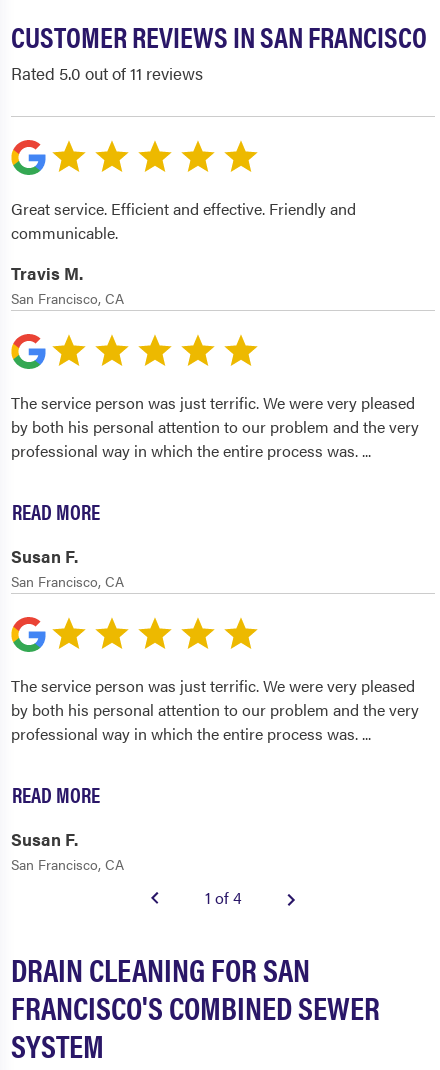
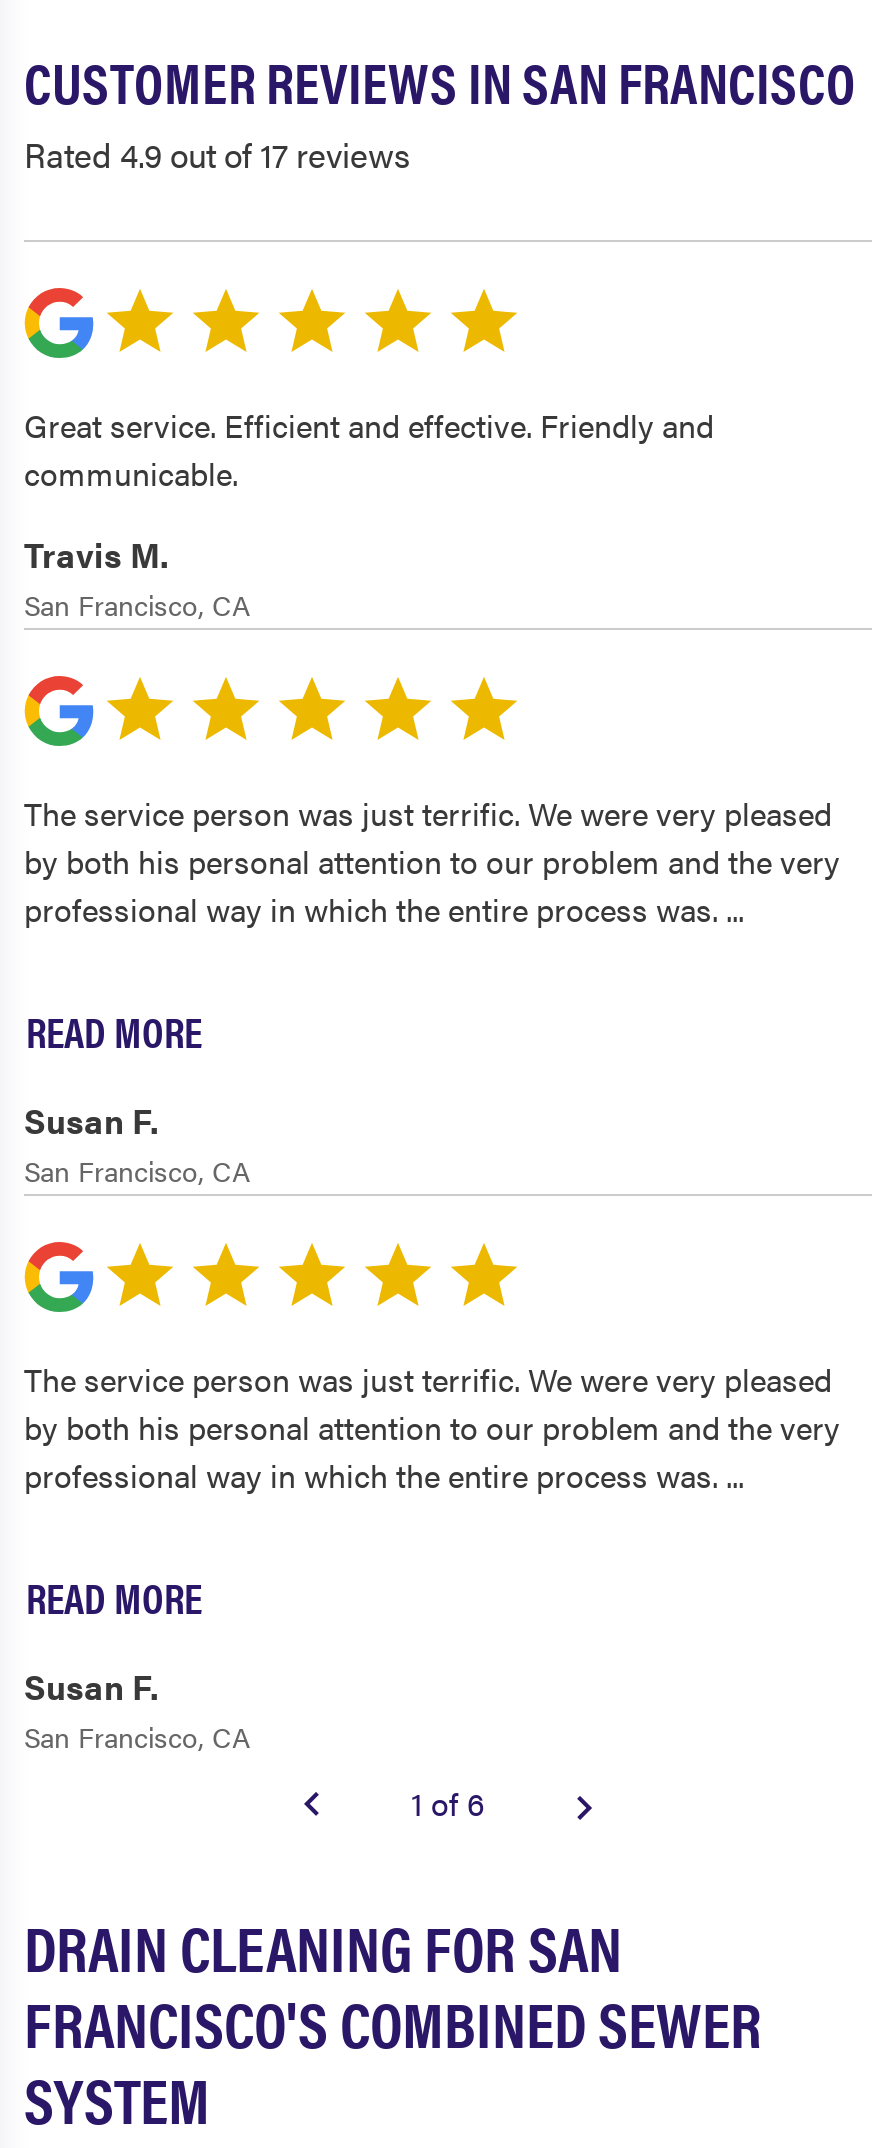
[11,61,203,85] Rated 5.0 out of 11 reviews -> [24,130,410,178] Rated 4.9 out of 17 reviews
[204,886,241,909] 1 of 4 -> [411,1780,485,1826] 1 of 6

